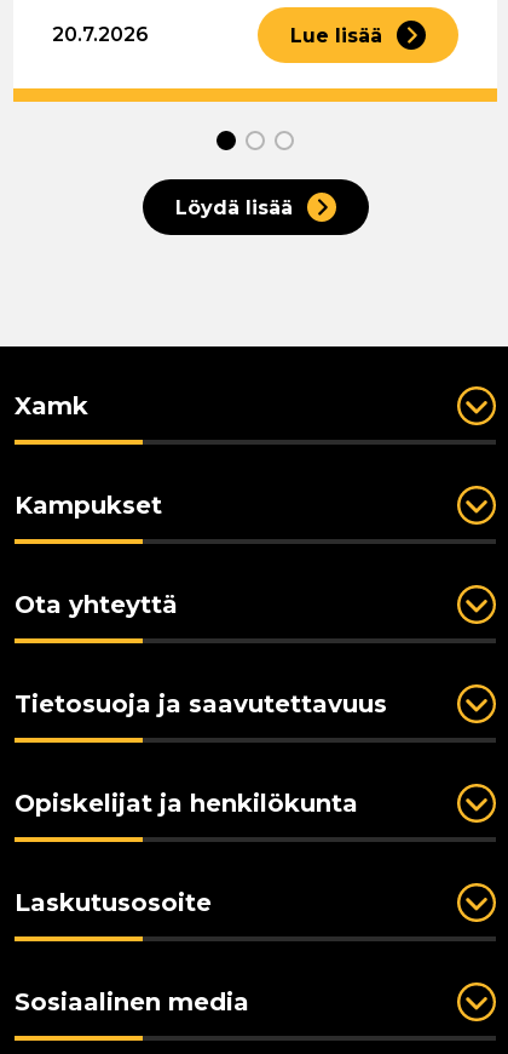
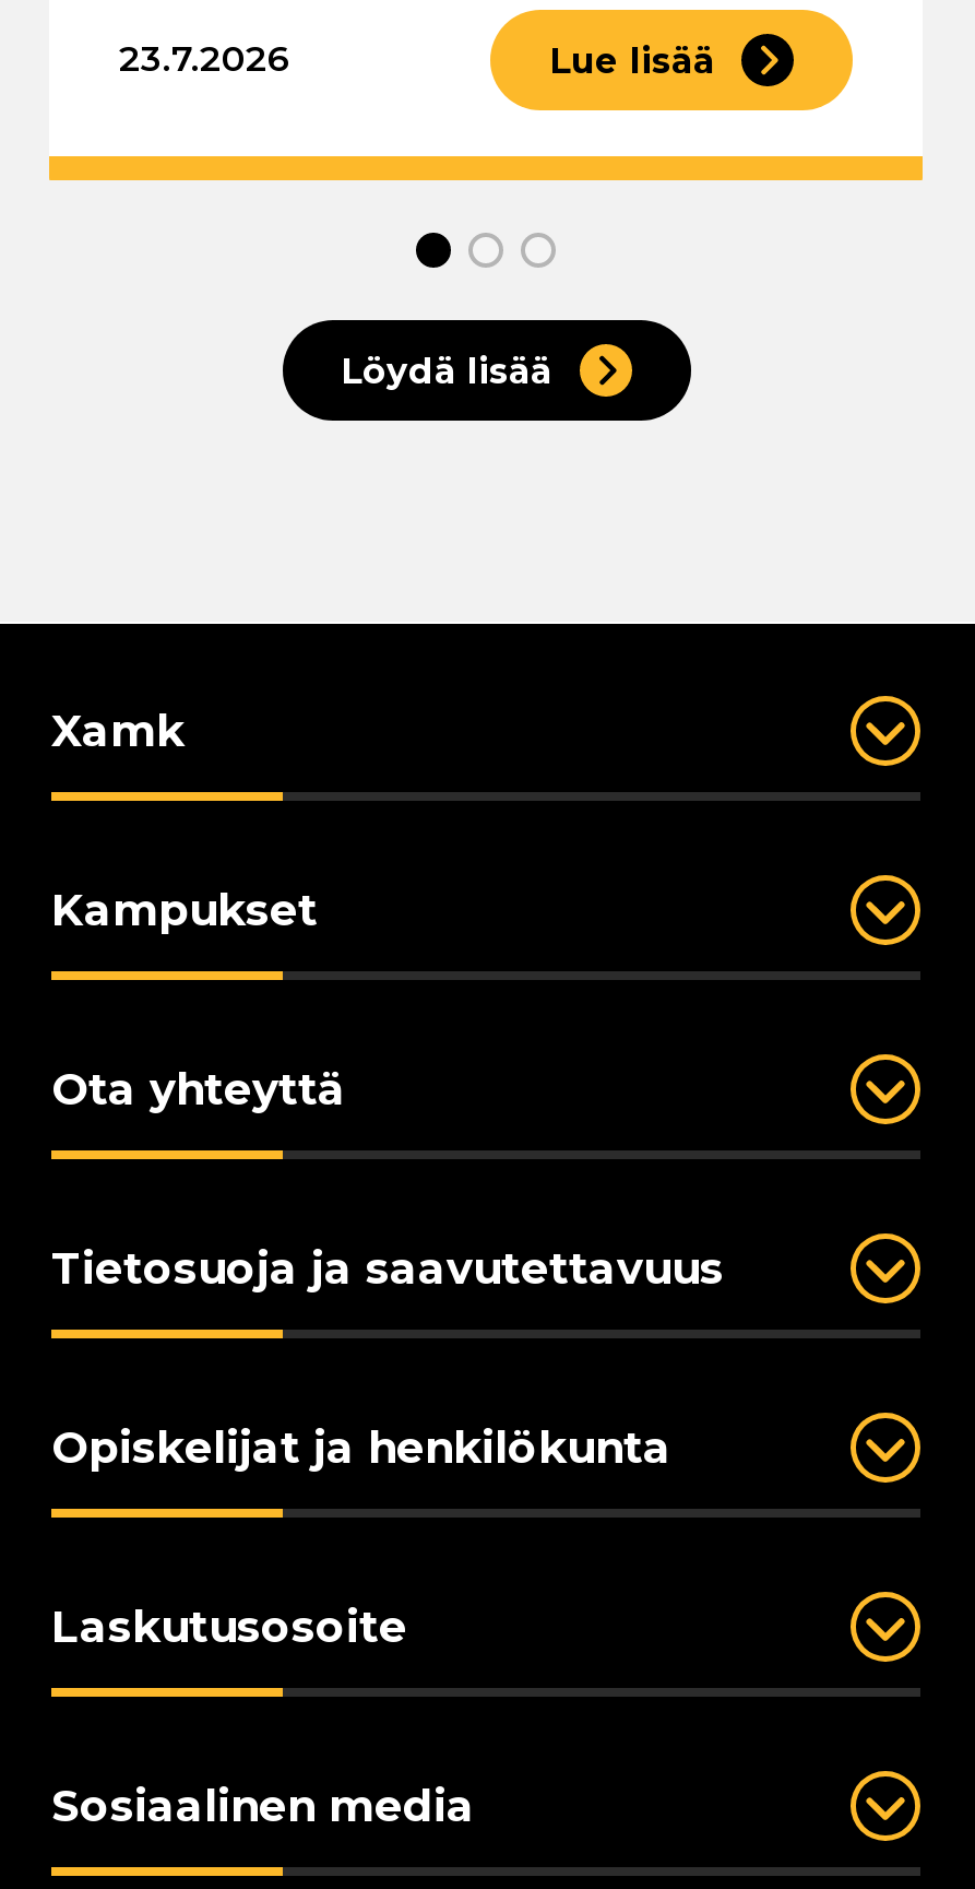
[52,23,149,46] 20.7.2026 -> [119,40,292,81] 23.7.2026

